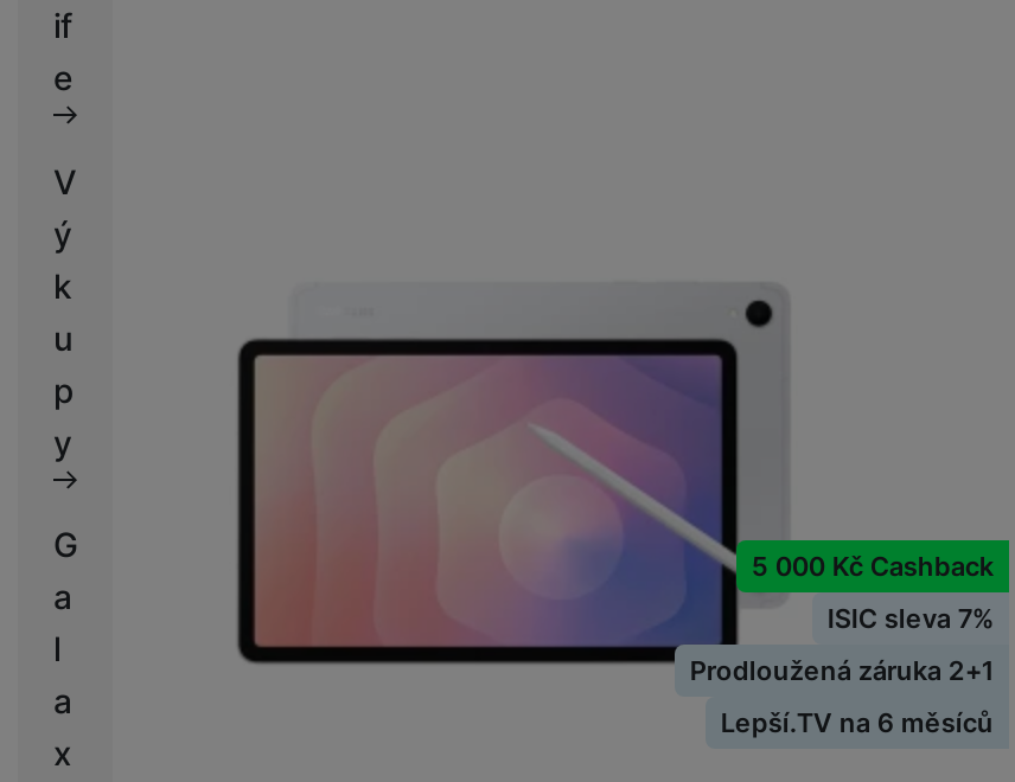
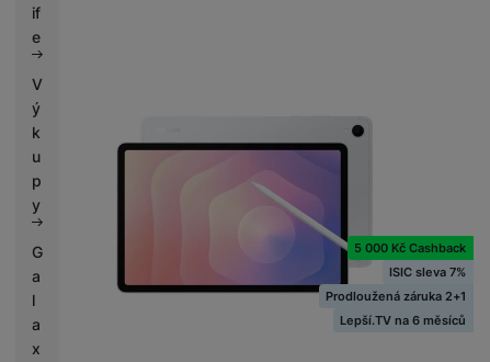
[238,256,786,427] [image] -> [116,116,372,182] [image]

